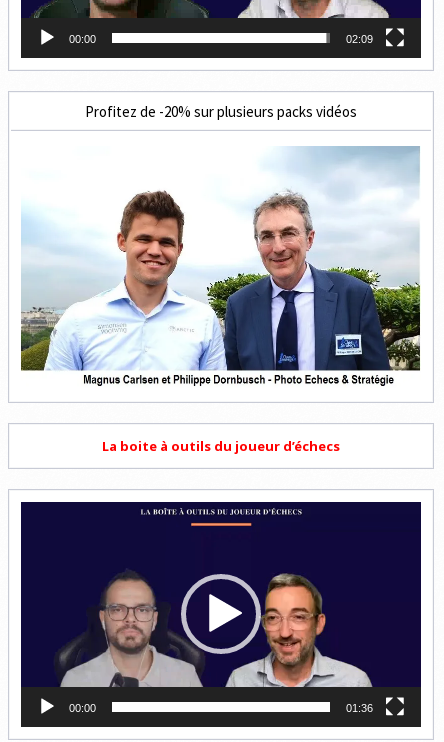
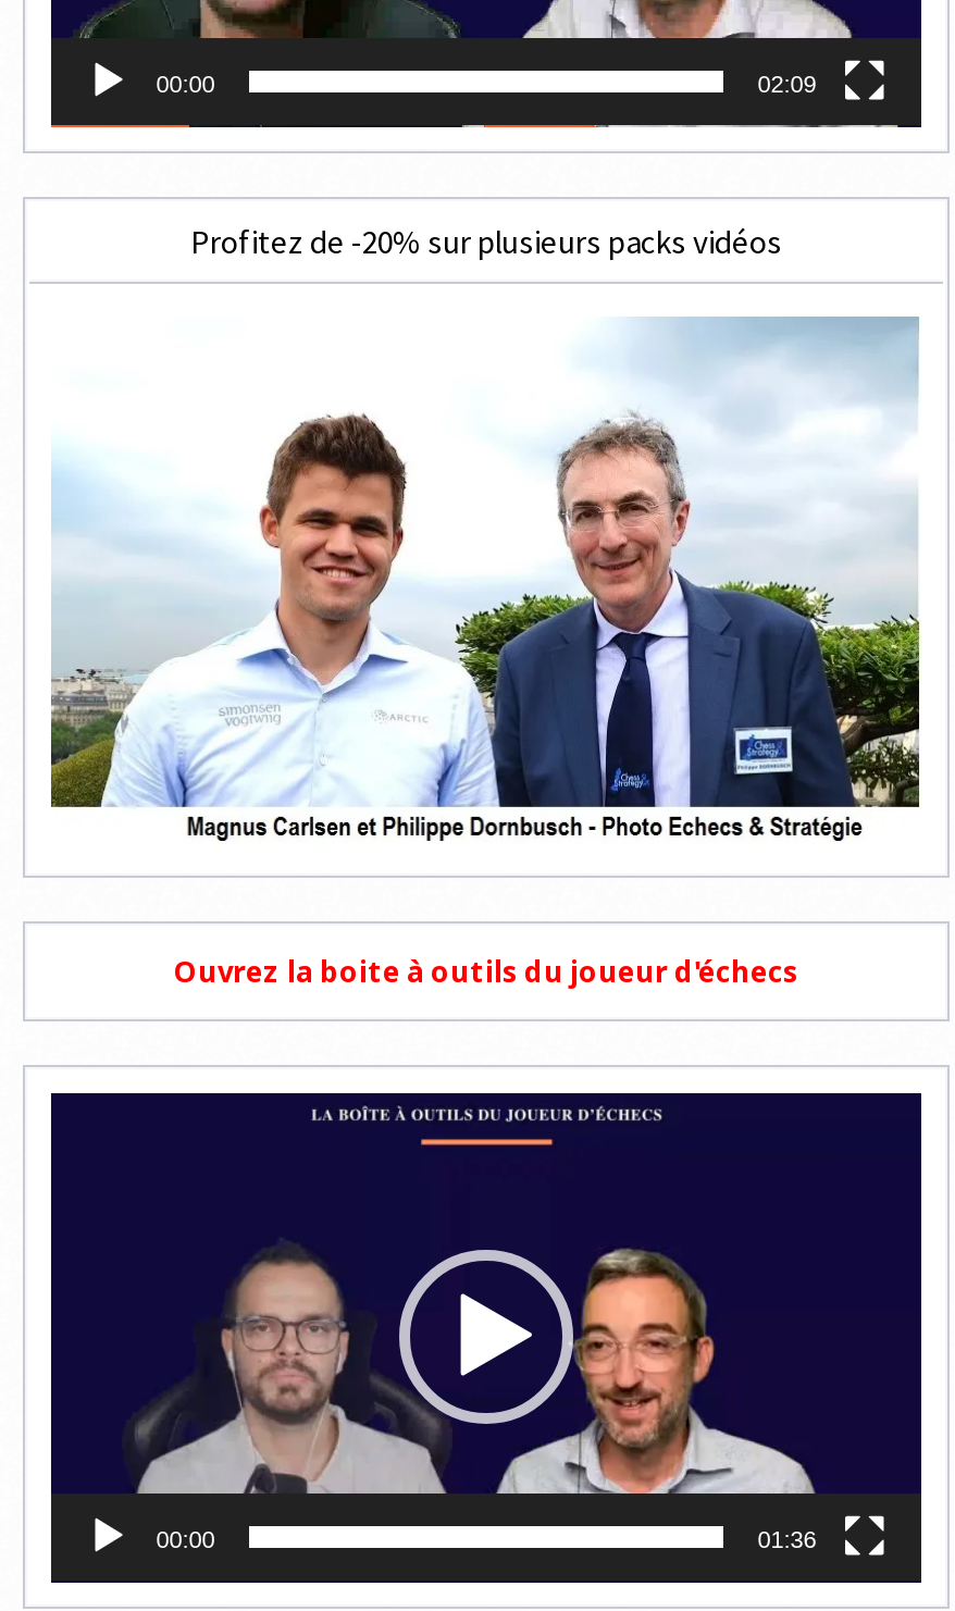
[102,437,340,455] La boite à outils du joueur d’échecs -> [174,950,798,989] Ouvrez la boite à outils du joueur d'échecs

